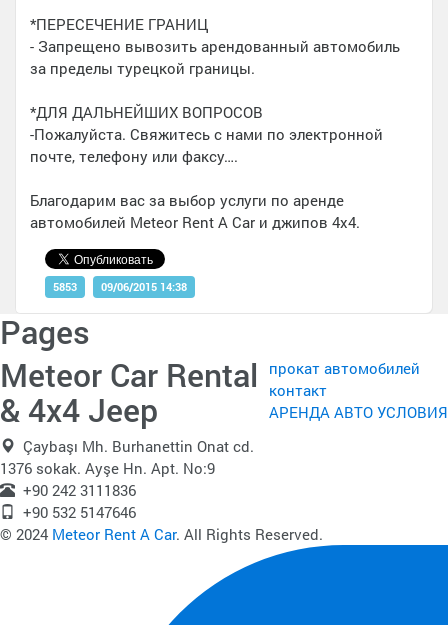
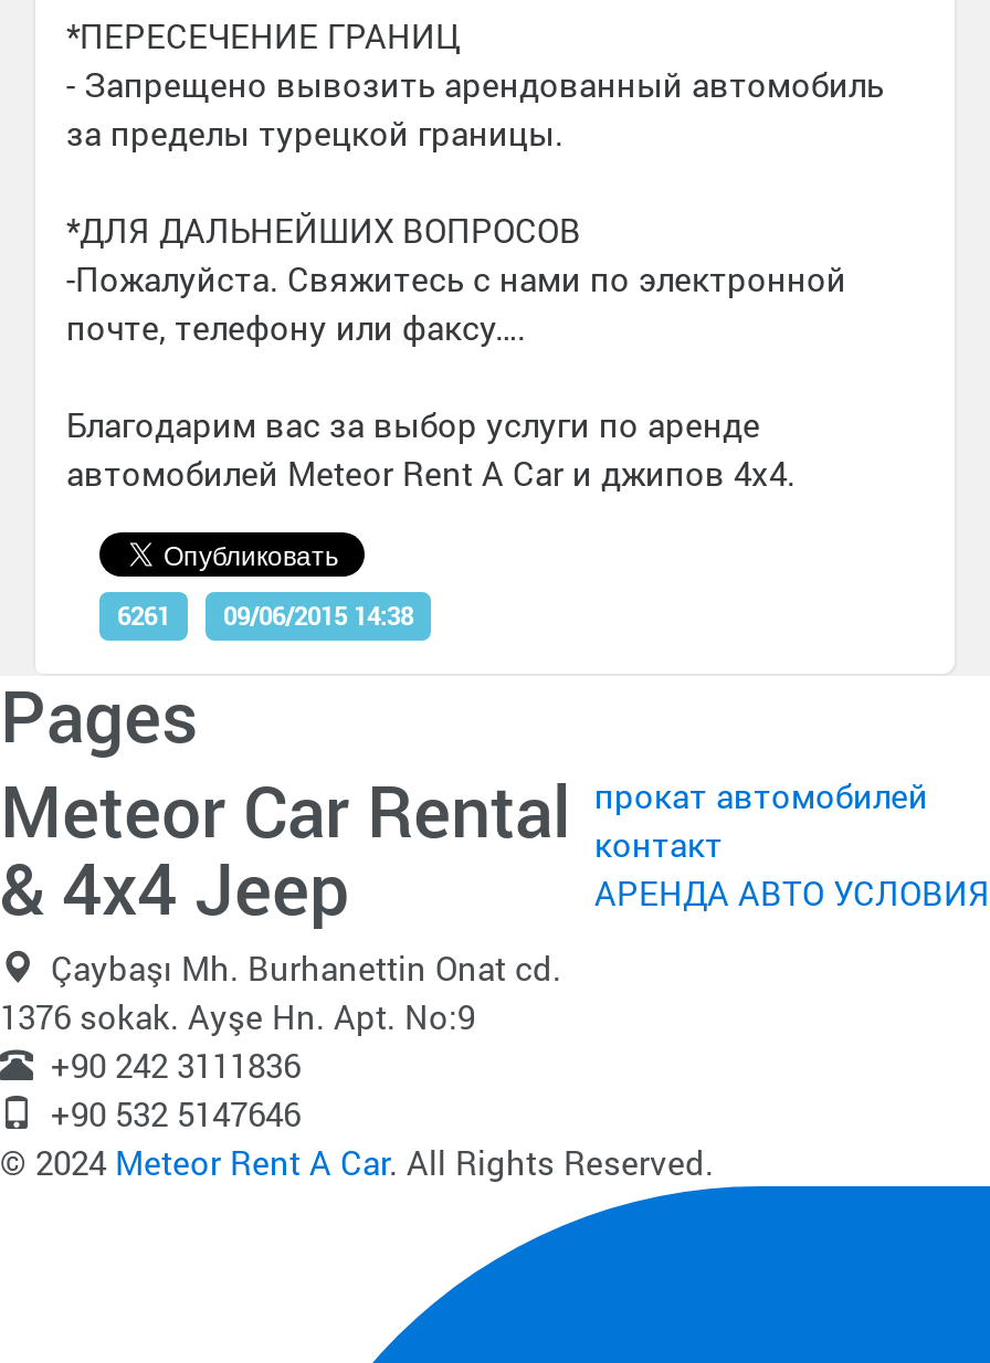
[53,279,187,294] 5853 09/06/2015 14:38 -> [117,598,413,631] 6261 09/06/2015 14:38

